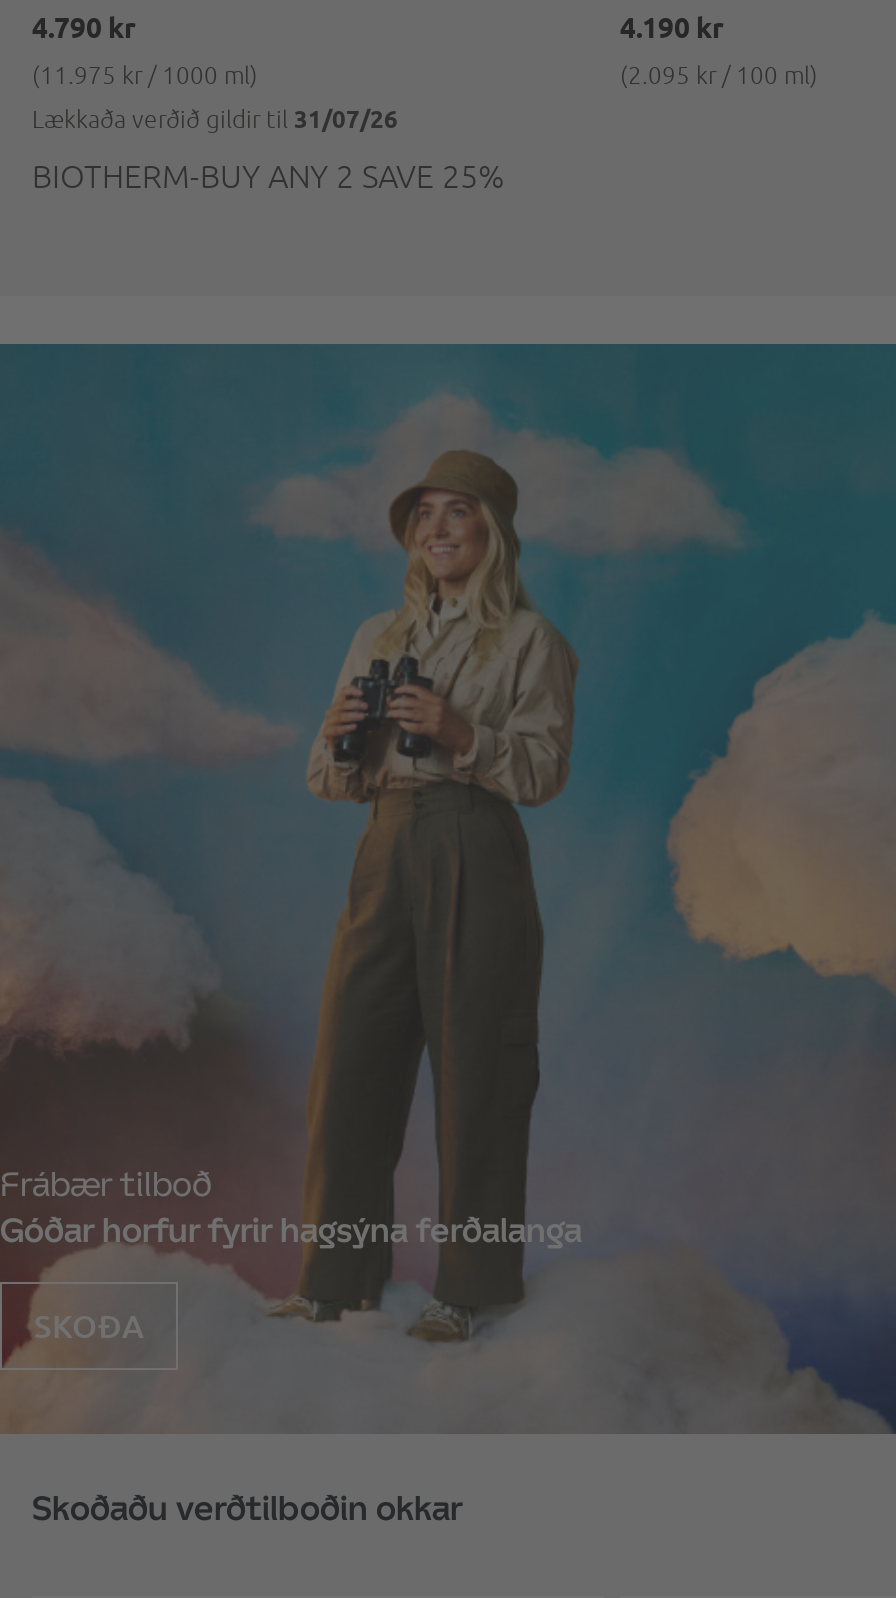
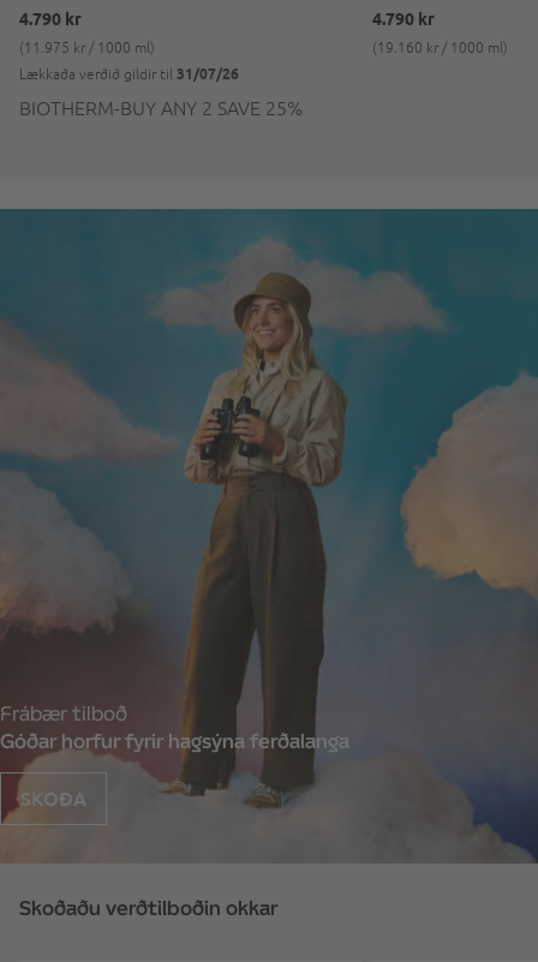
[620,13,818,93] 4.190 kr | (2.095 kr / 100 ml) -> [372,10,508,58] 4.790 kr | (19.160 kr / 1000 ml)

